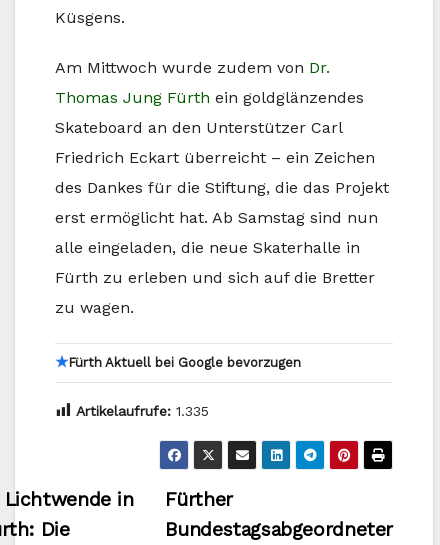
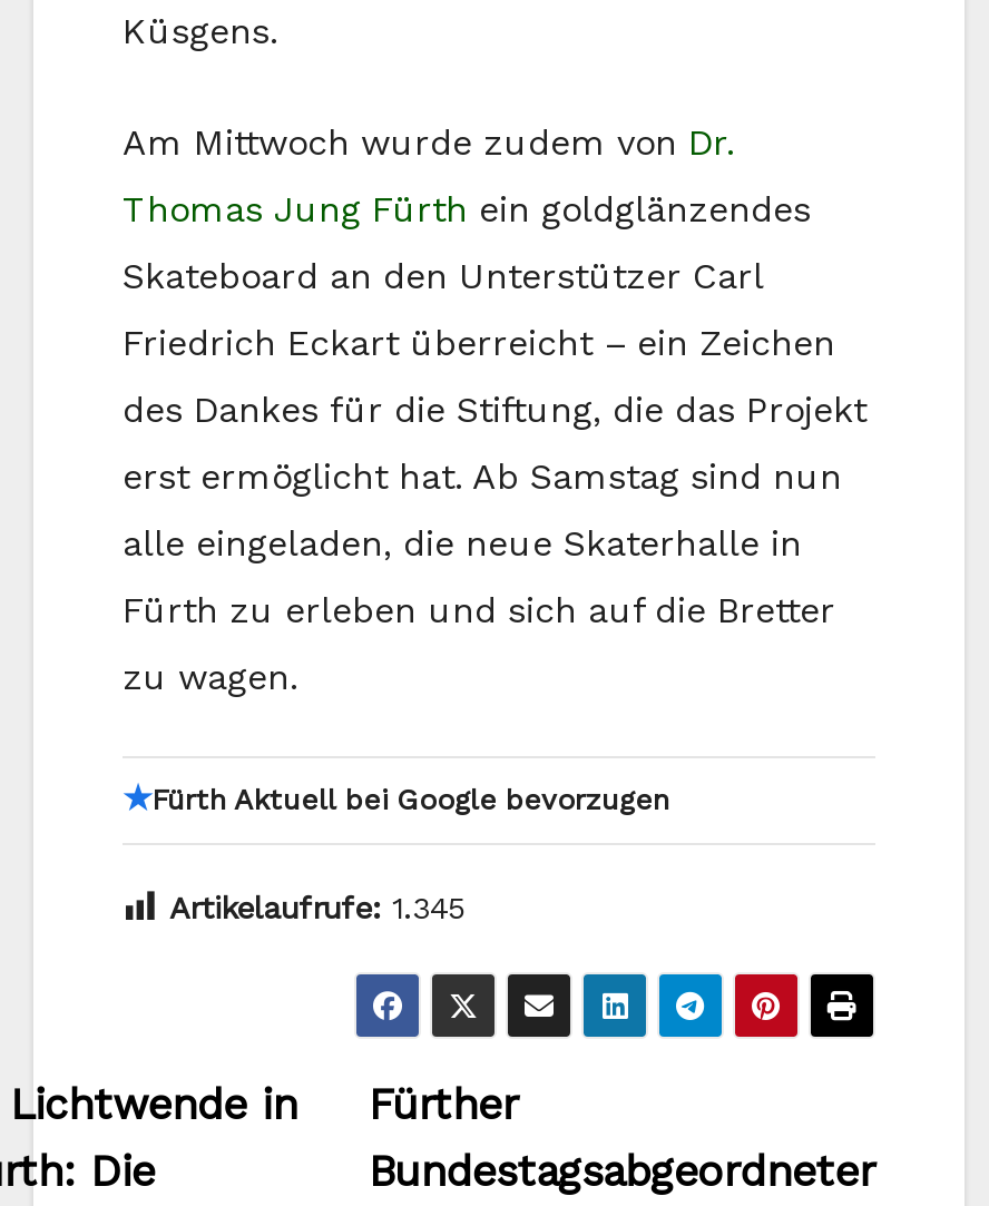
[76,403,209,419] Artikelaufrufe: 1.335 -> [169,890,466,926] Artikelaufrufe: 1.345

